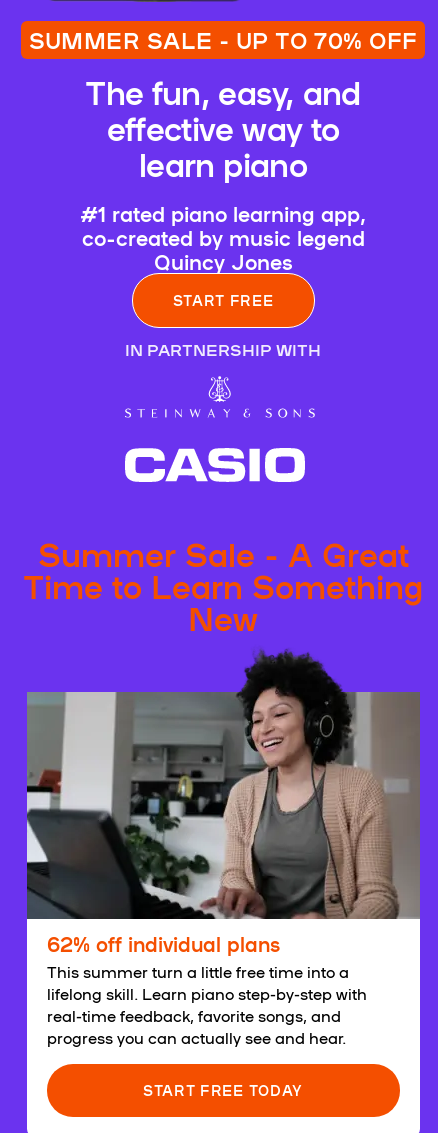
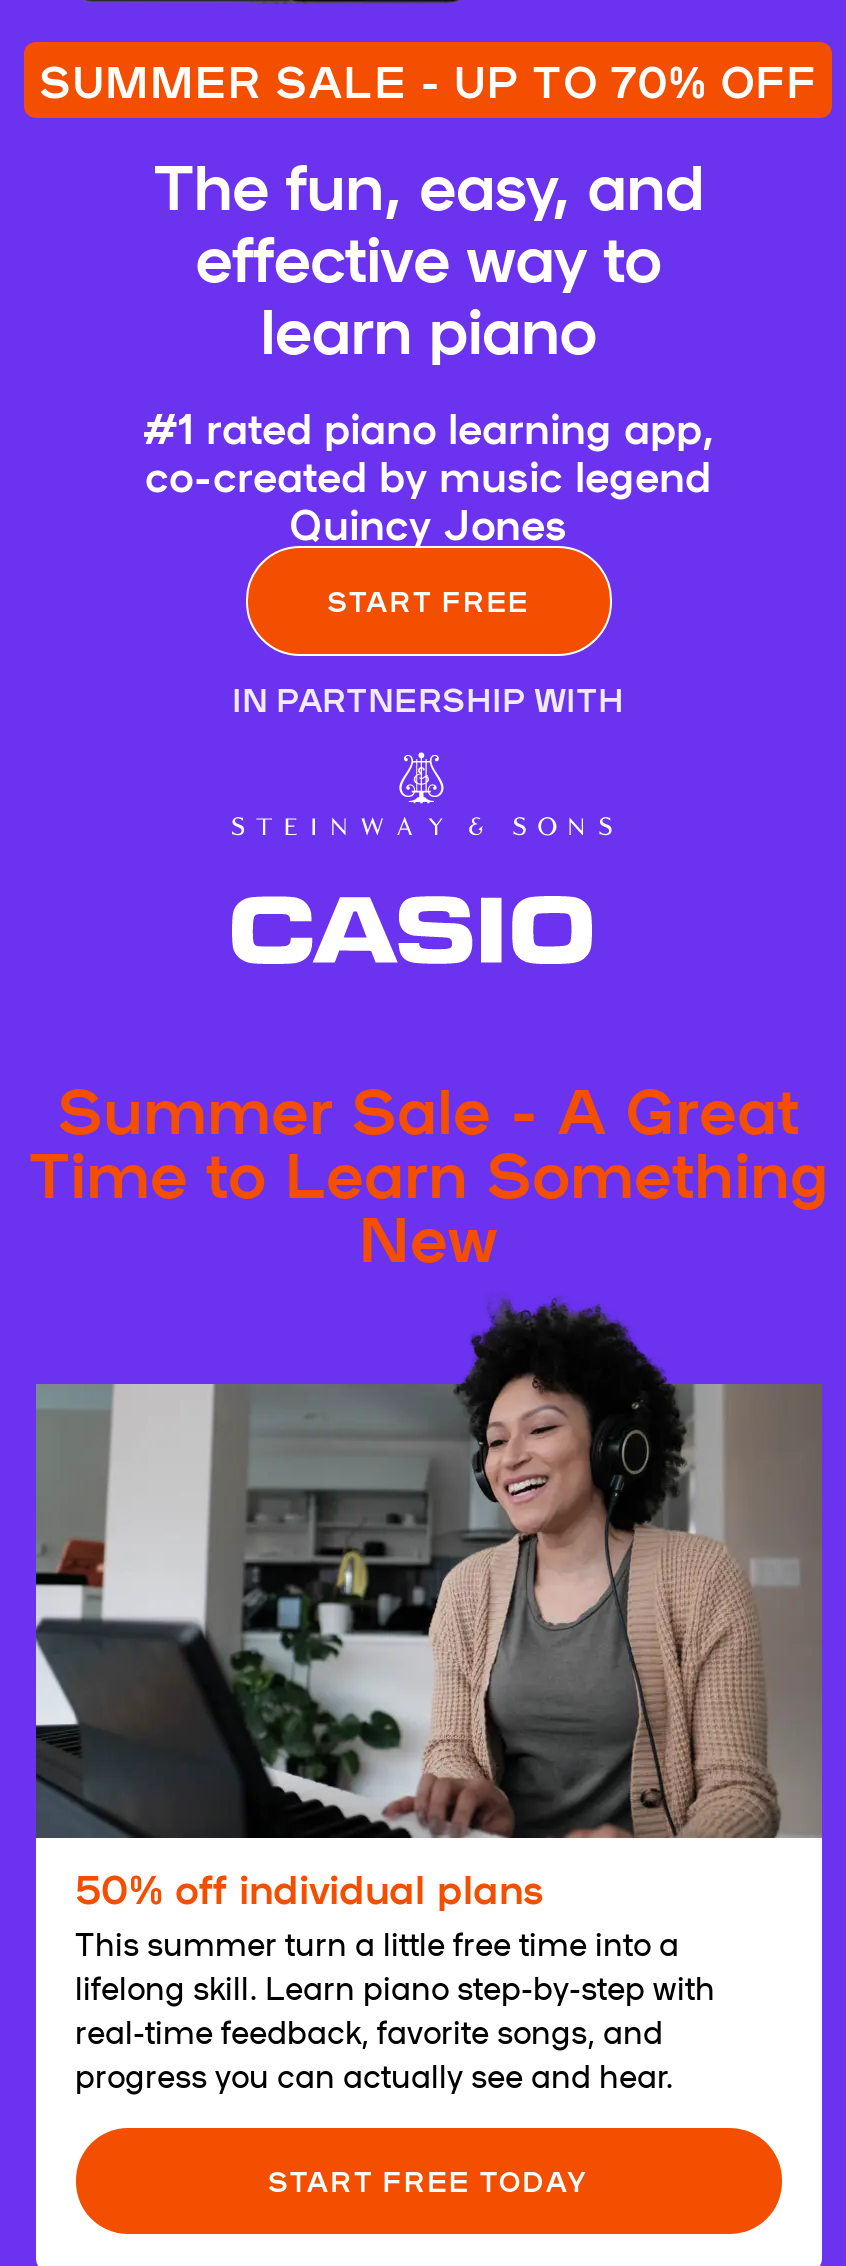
[46,928,279,956] 62% off individual plans -> [75,1857,543,1913] 50% off individual plans

